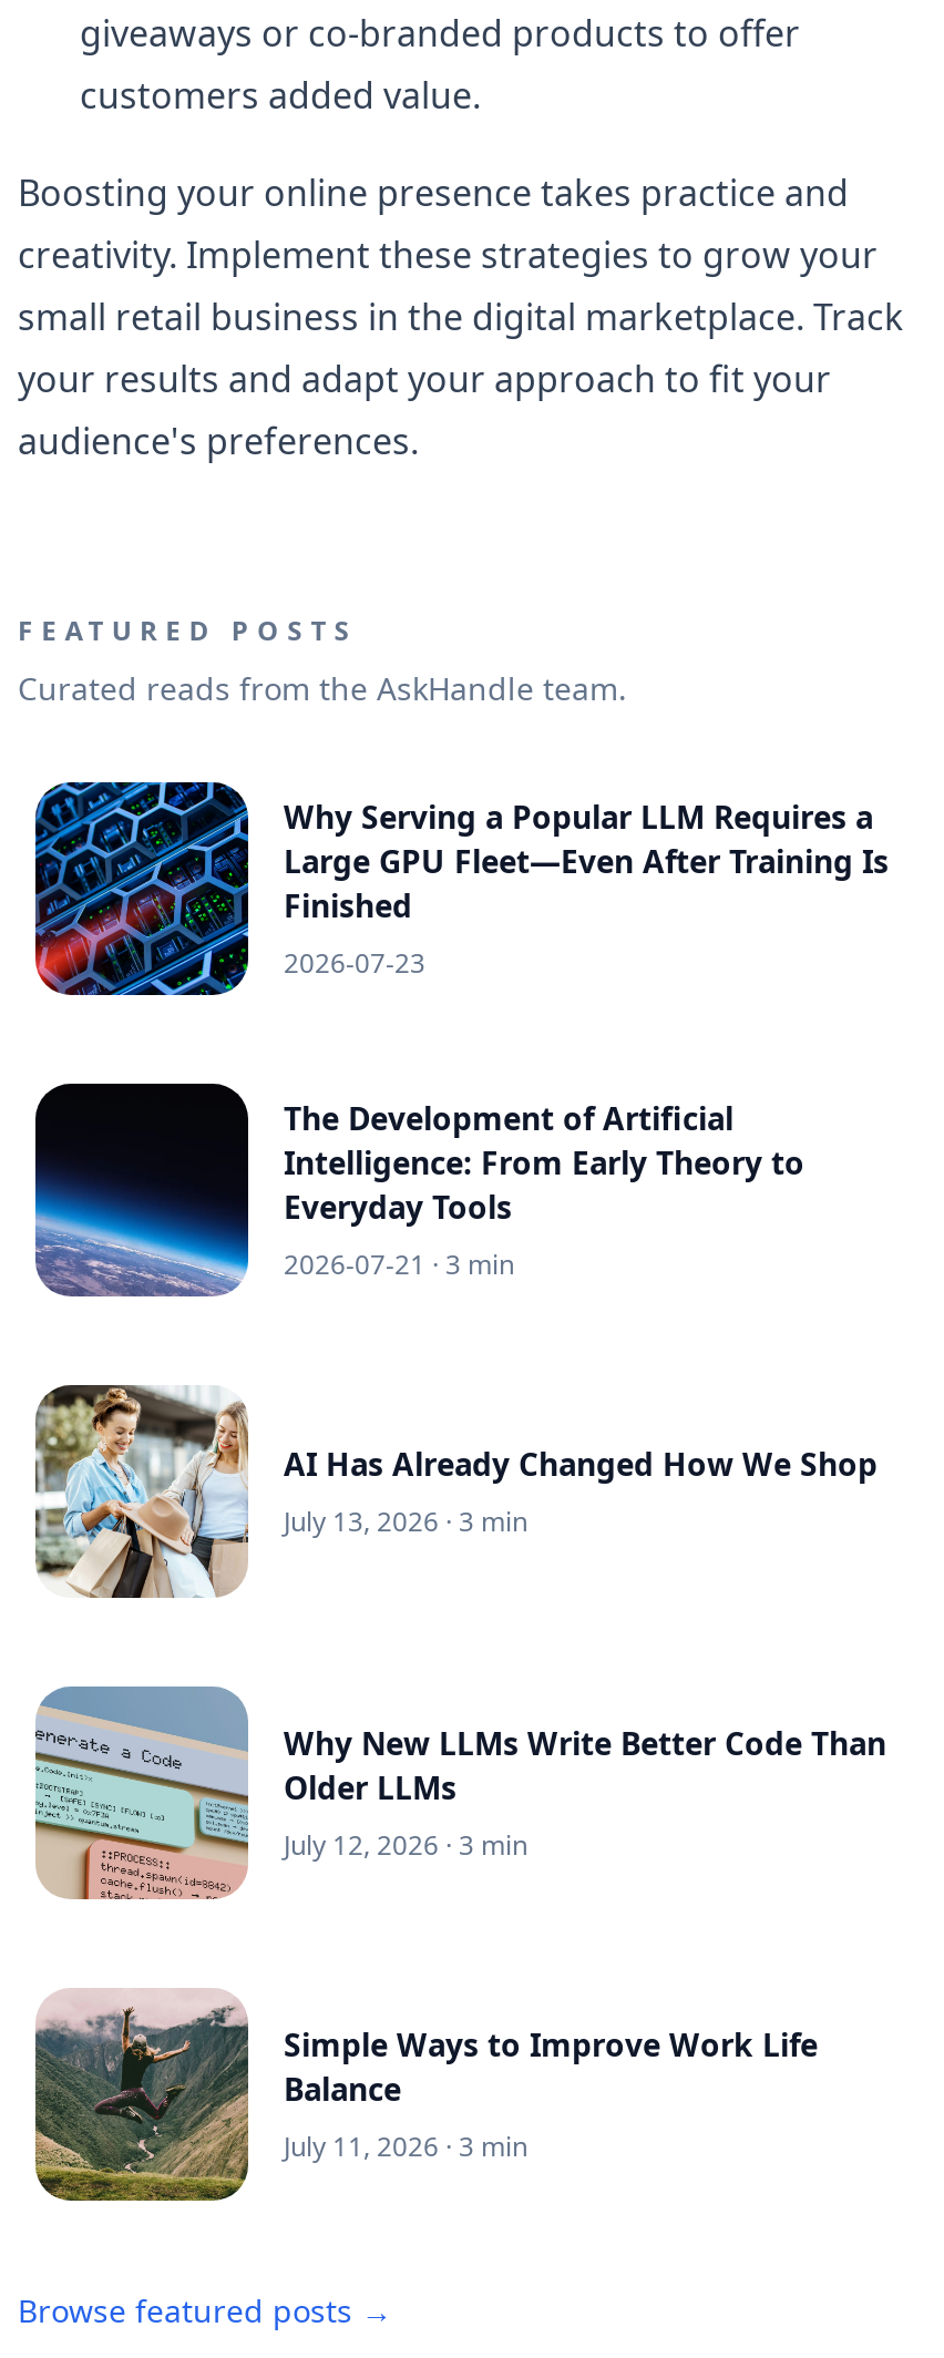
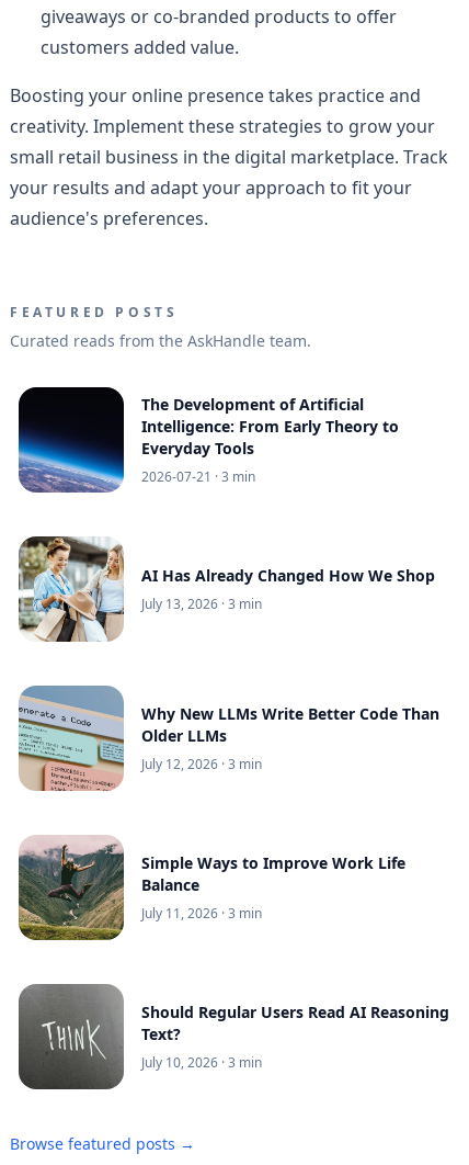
[33,780,889,997] [image] | Why Serving a Popular LLM Requires a | Large GPU Fleet—Even After Training Is | Finished | 2026-07-23 -> none
moved [31,1097,886,2165] -> [16,394,439,922]: [image] | The Development of Artificial | Intelligence: From Early Theory to | ... | Balance | July 11, 2026 · 3 min
none -> [18,984,449,1089] [image] | Should Regular Users Read AI Reasoning | Text? | July 10, 2026 · 3 min

